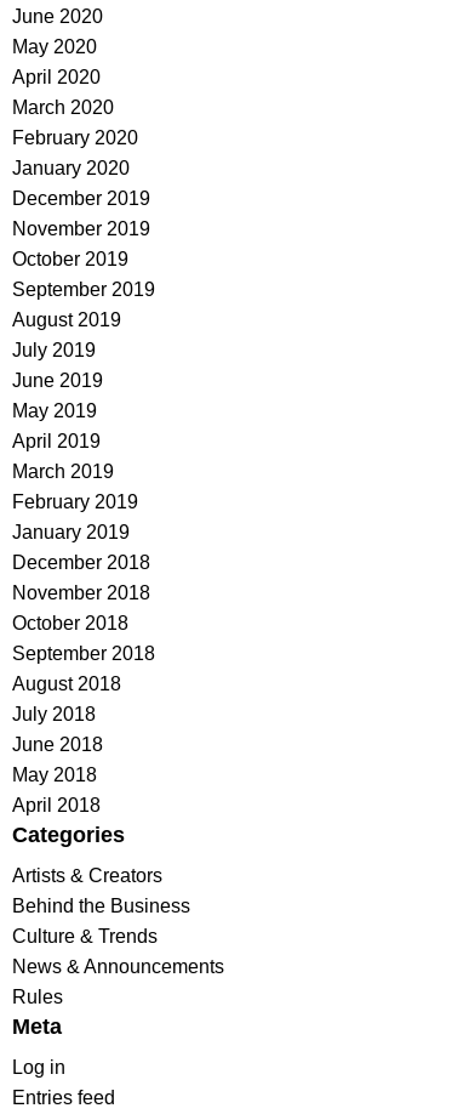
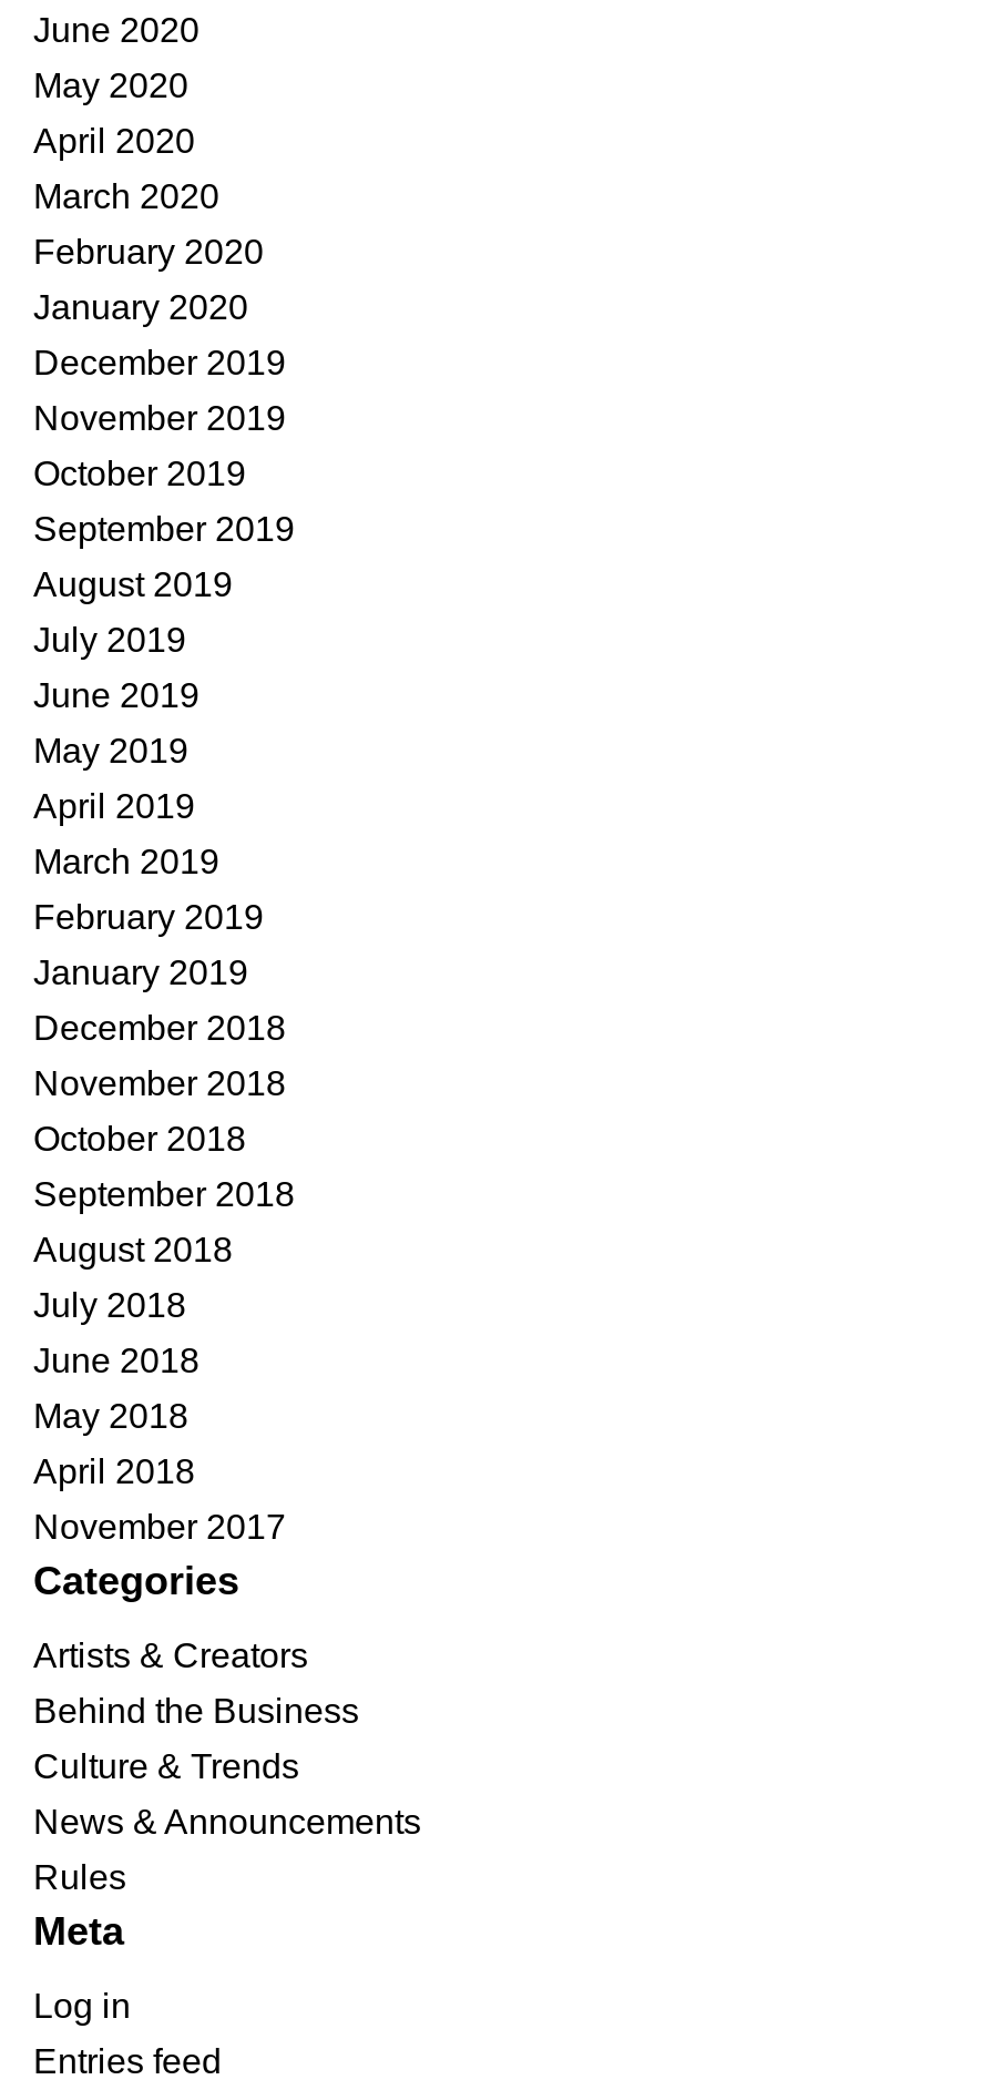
none -> [33,1508,286,1546] November 2017

